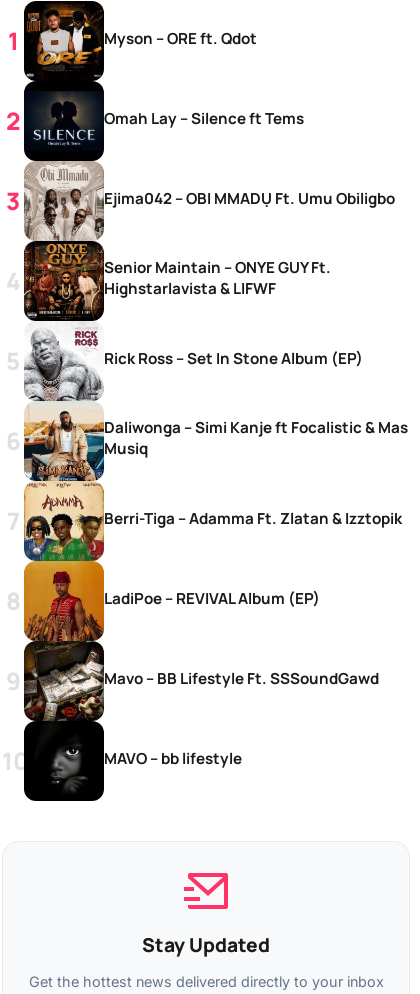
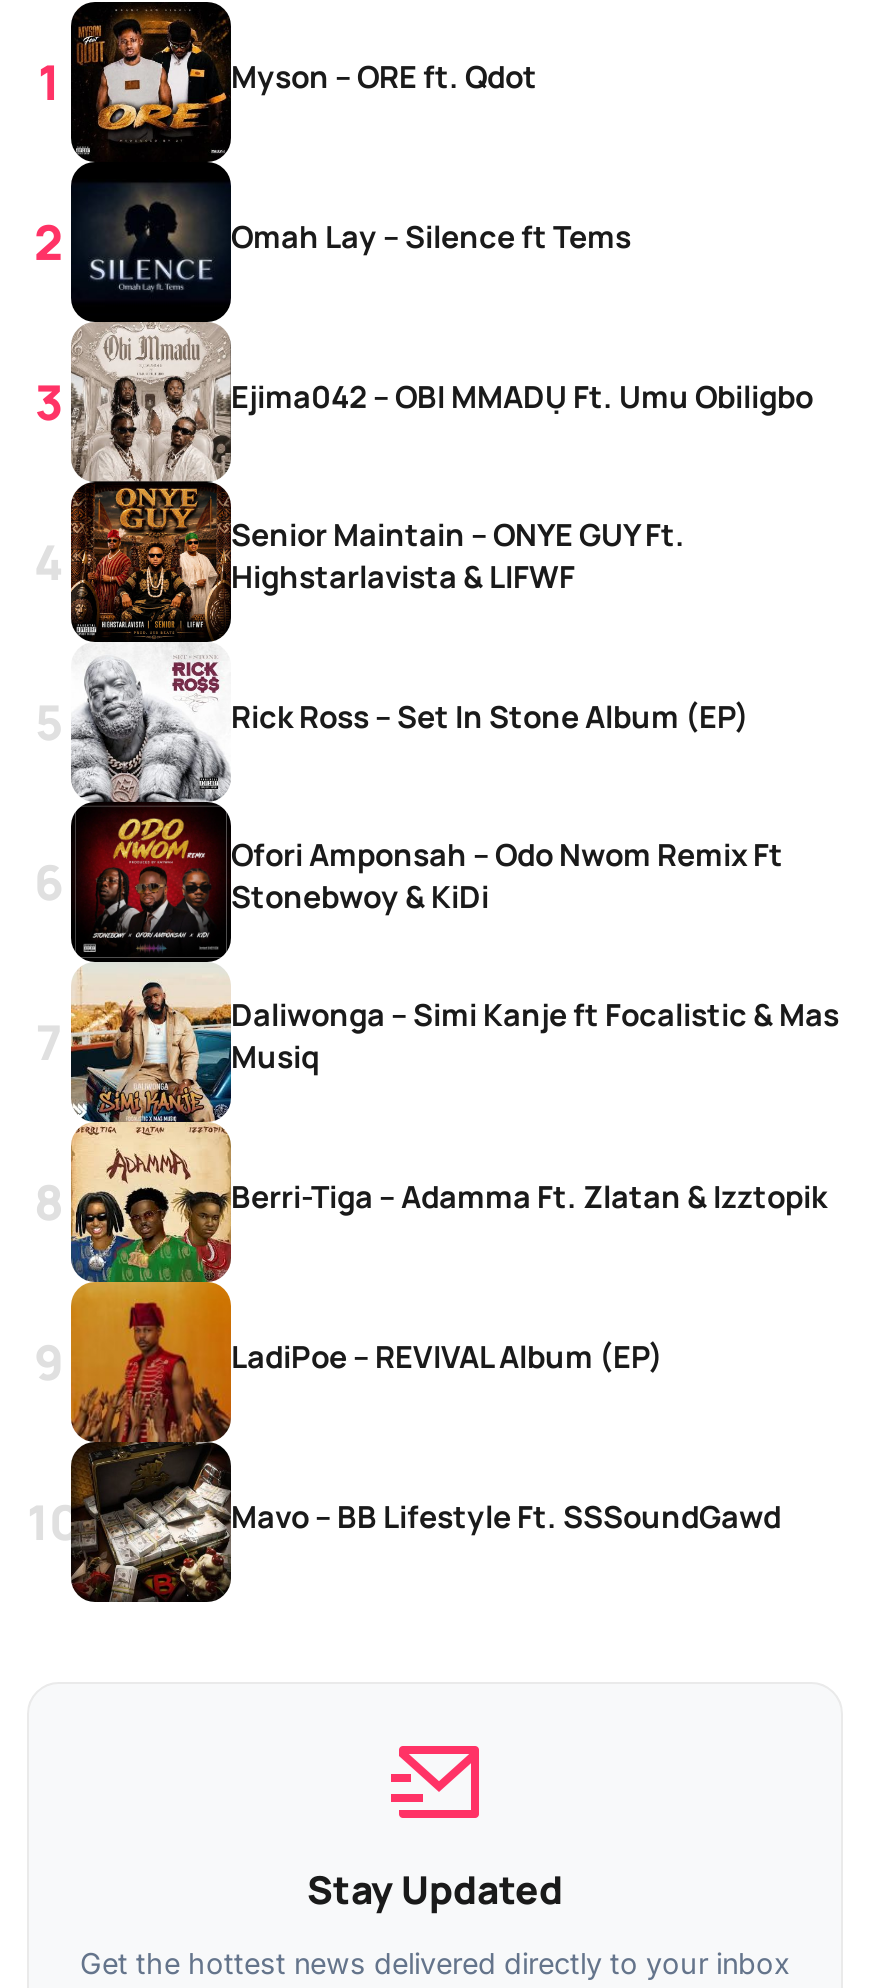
none -> [69,800,783,964] [image] | Ofori Amponsah – Odo Nwom Remix Ft | Stonebwoy & KiDi
moved [10,407,408,723] -> [43,974,839,1606]: [image] | Daliwonga – Simi Kanje ft Focalistic & Mas | Musiq | Berri-Tiga – Adamma Ft. Zlatan & Izztopik | LadiPoe – REVIVAL Album (EP) | Mavo – BB Lifestyle Ft. SSSoundGawd
[24,720,242,800] [image] | MAVO – bb lifestyle -> none

